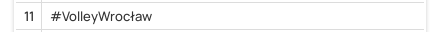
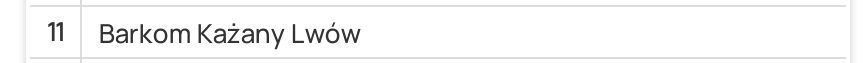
[50,7,152,25] #VolleyWrocław -> [99,14,361,50] Barkom Każany Lwów

